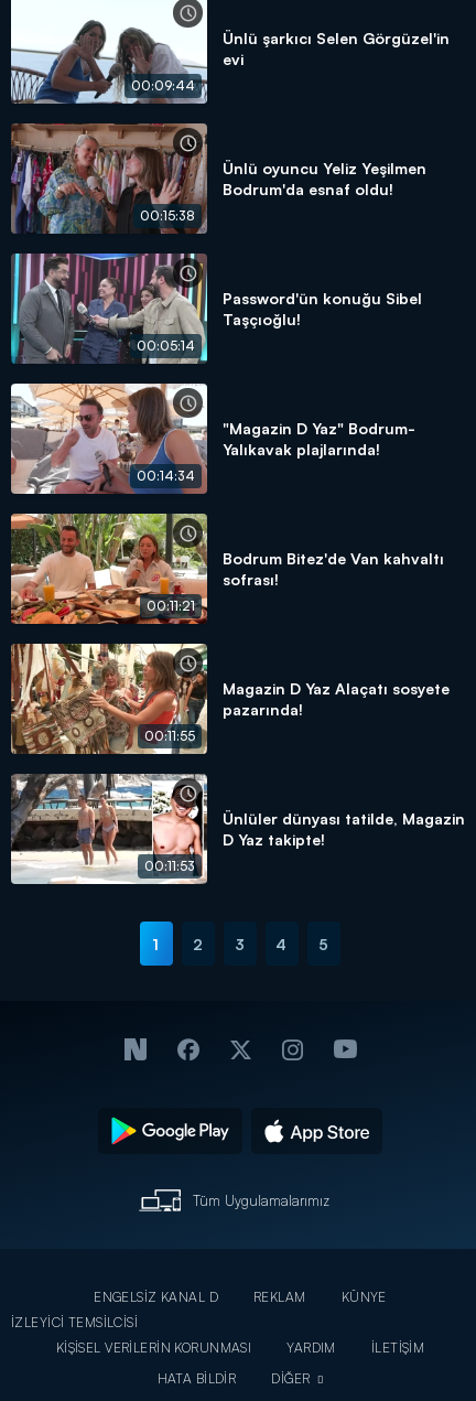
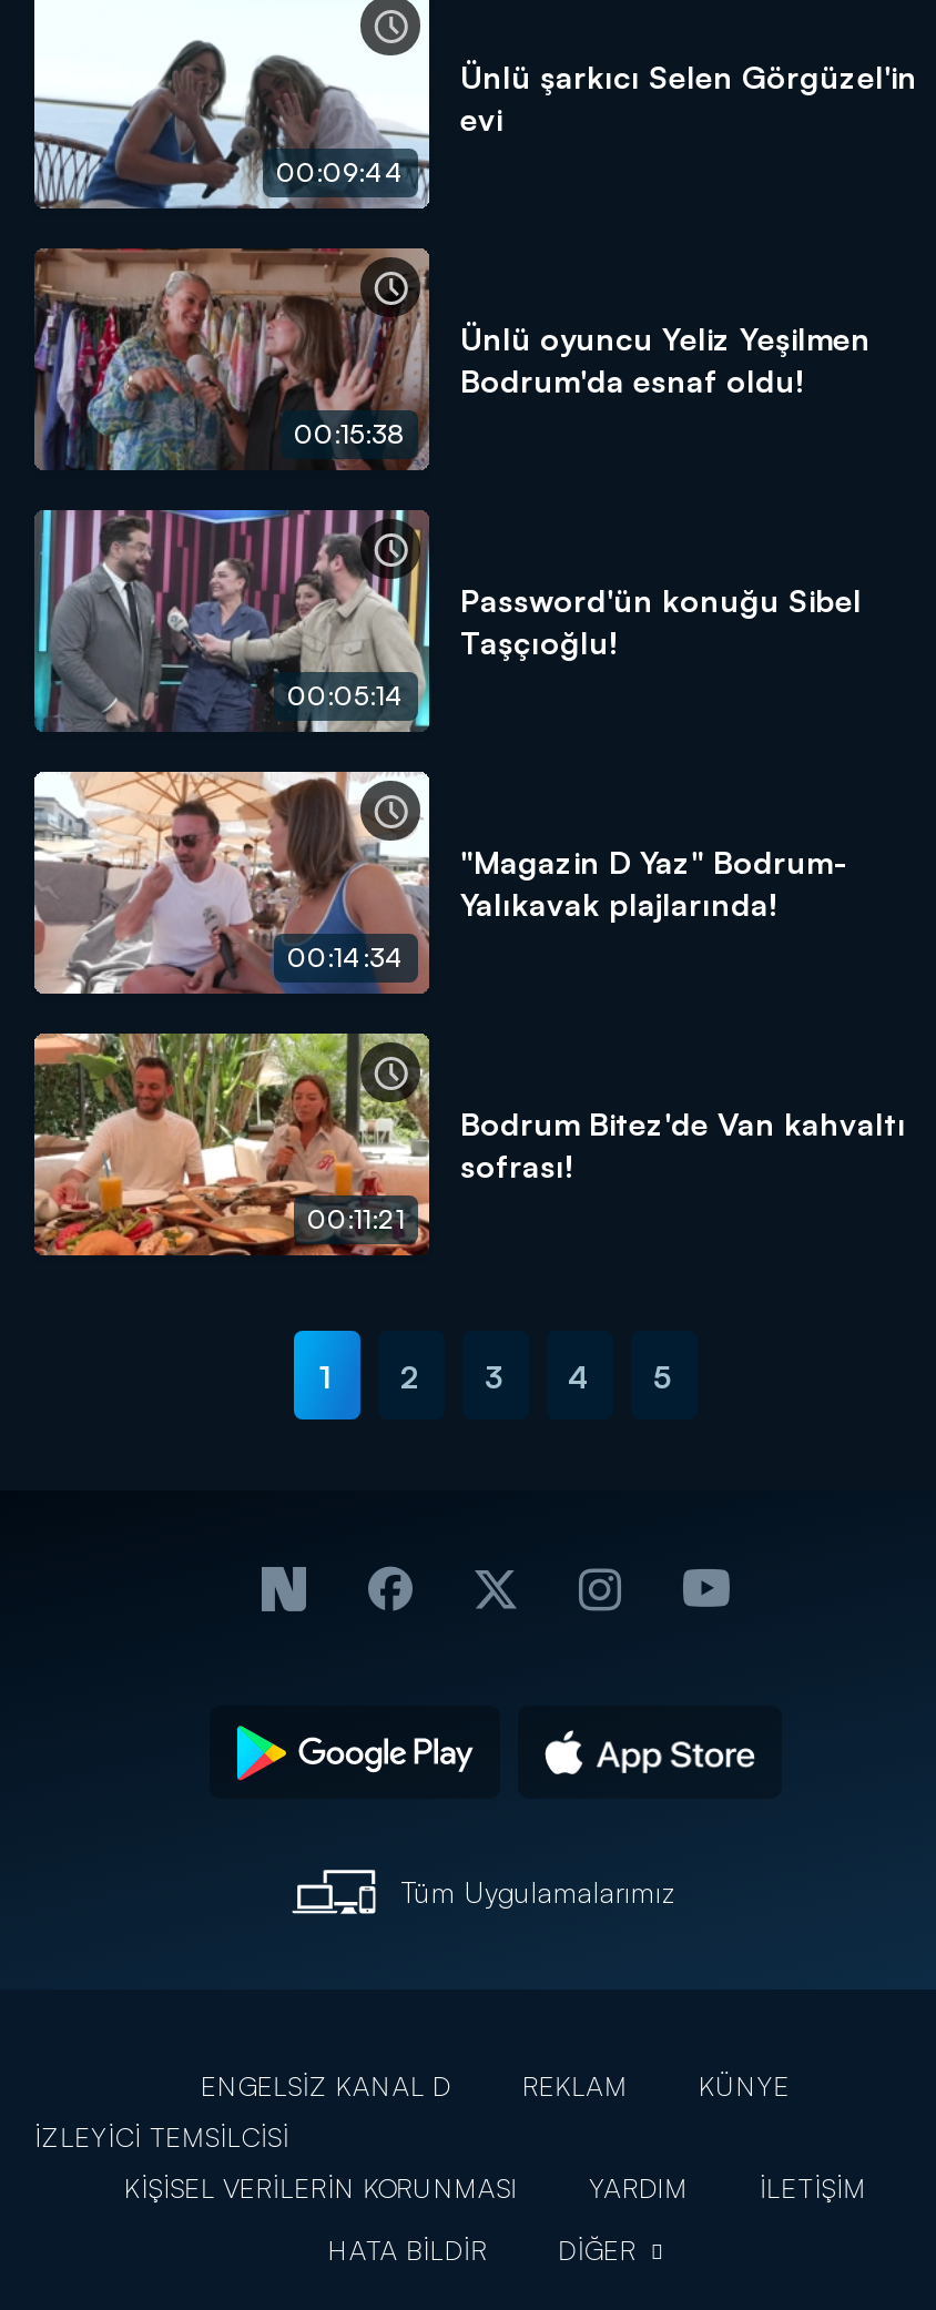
[11,643,208,755] [image] | 00:11:55 -> none
[223,679,450,719] Magazin D Yaz Alaçatı sosyete | pazarında! -> none
[10,774,208,885] [image] | 00:11:53 -> none
[223,809,465,849] Ünlüler dünyası tatilde, Magazin | D Yaz takipte! -> none

